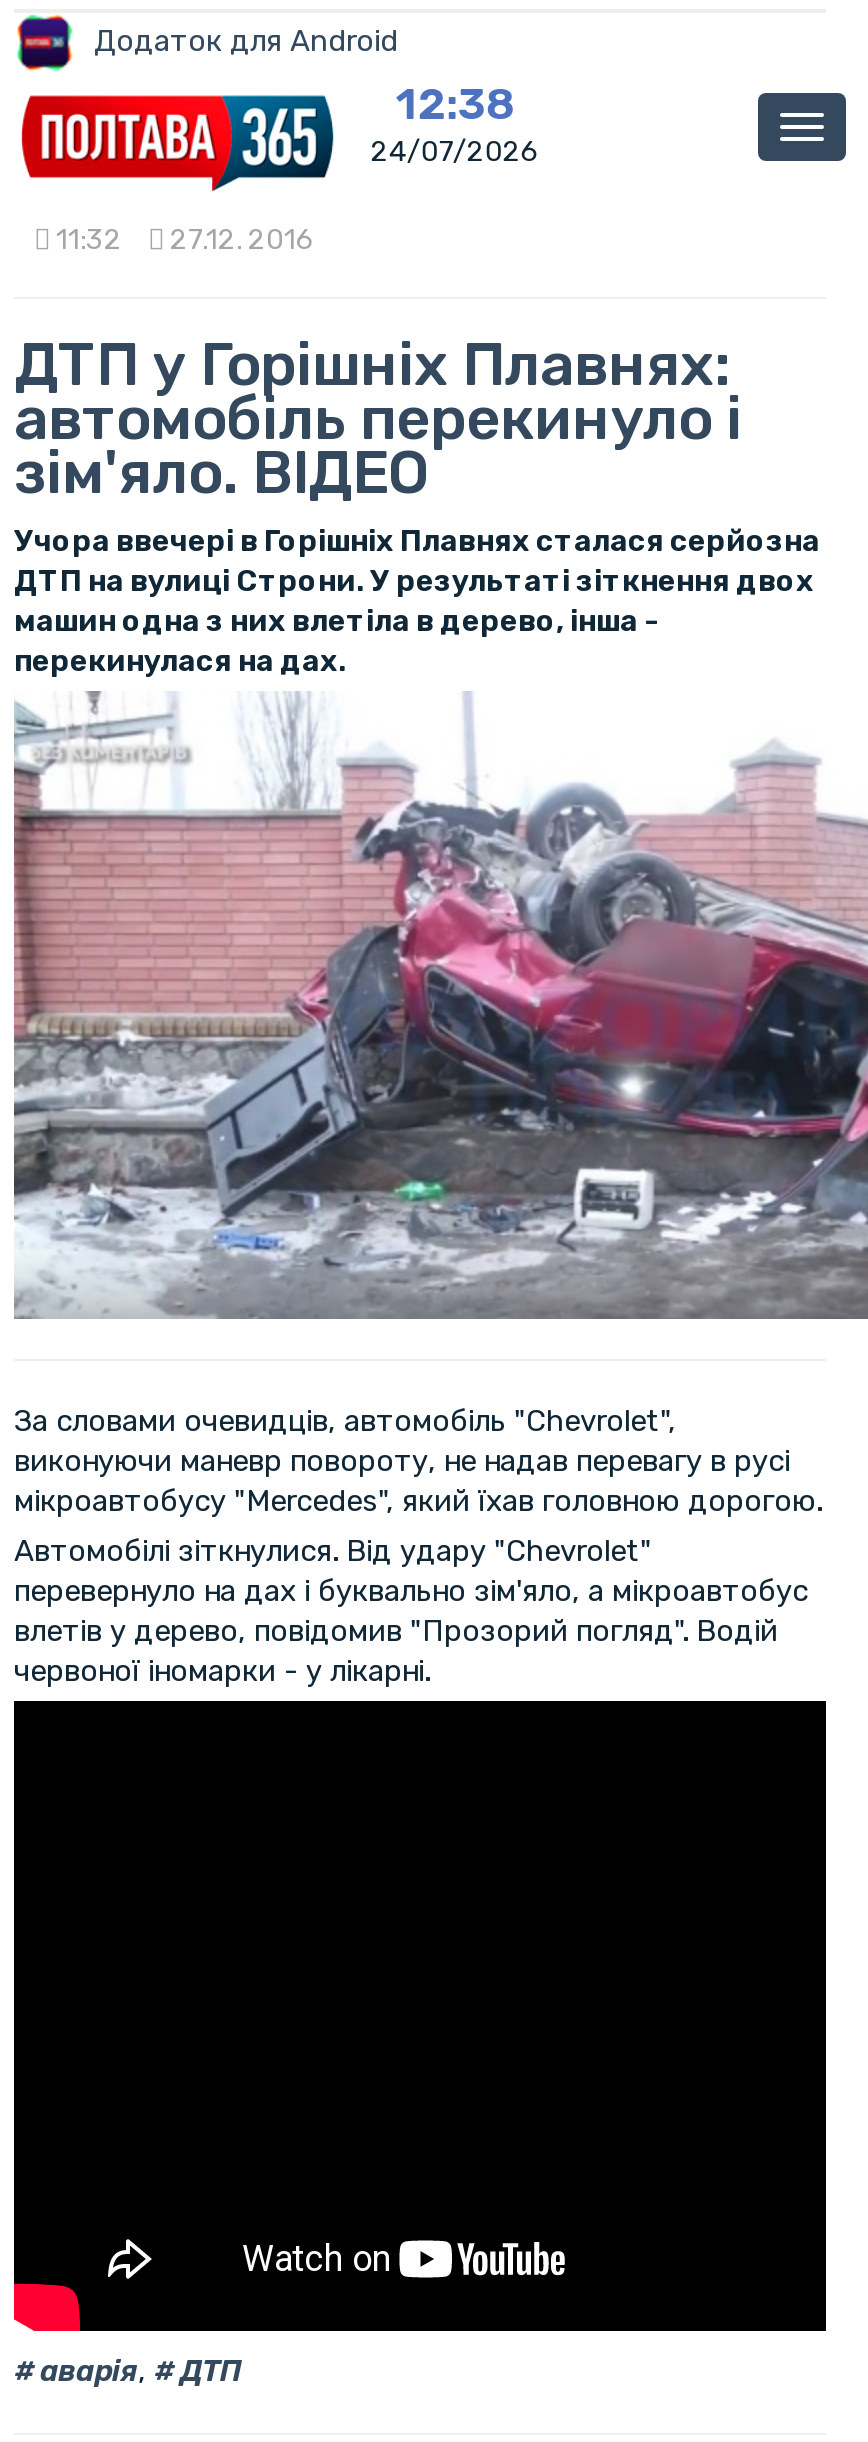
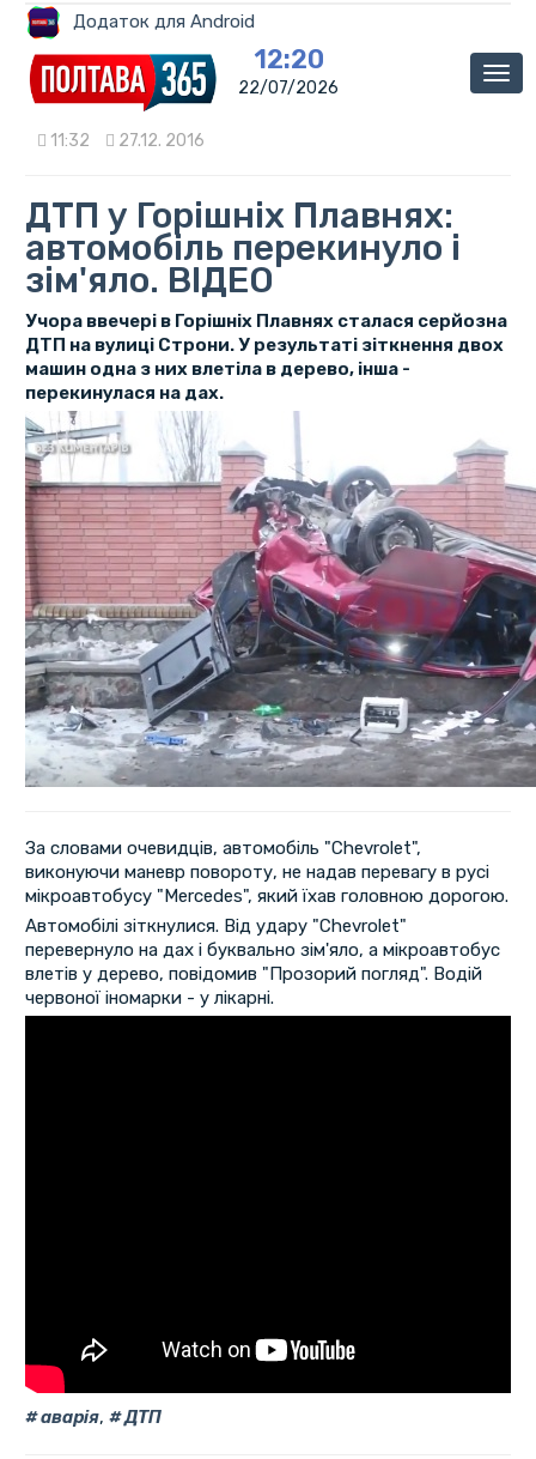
[396,77,514,131] 12:38 -> [253,43,324,75] 12:20
[371,135,539,169] 24/07/2026 -> [238,78,339,98] 22/07/2026

